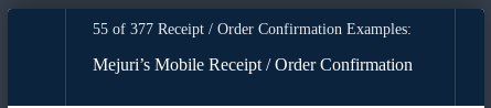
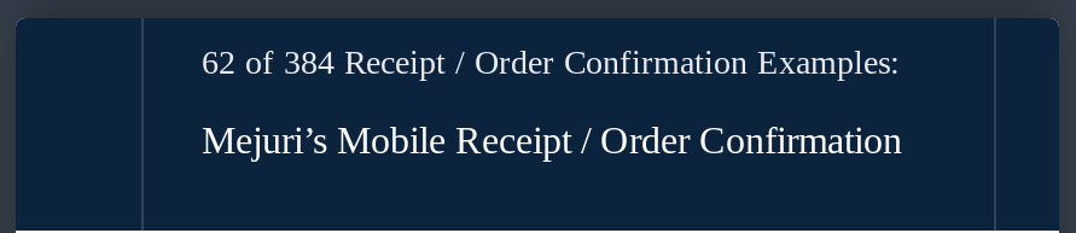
[93,21,412,37] 55 of 377 Receipt / Order Confirmation Examples: -> [202,45,900,81] 62 of 384 Receipt / Order Confirmation Examples:

